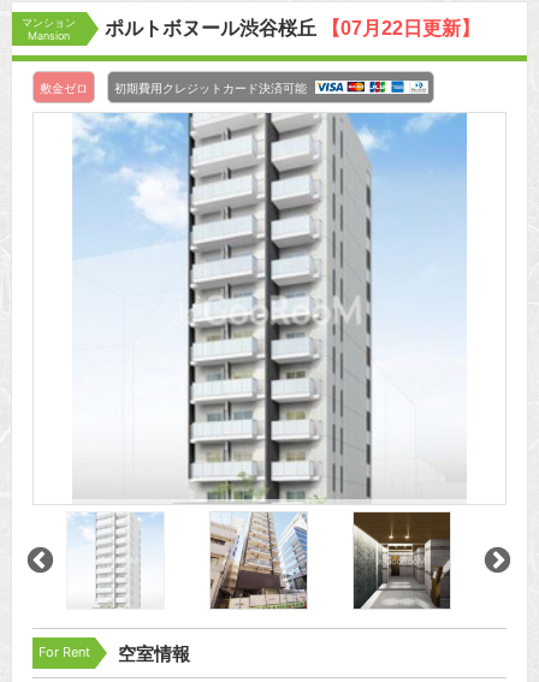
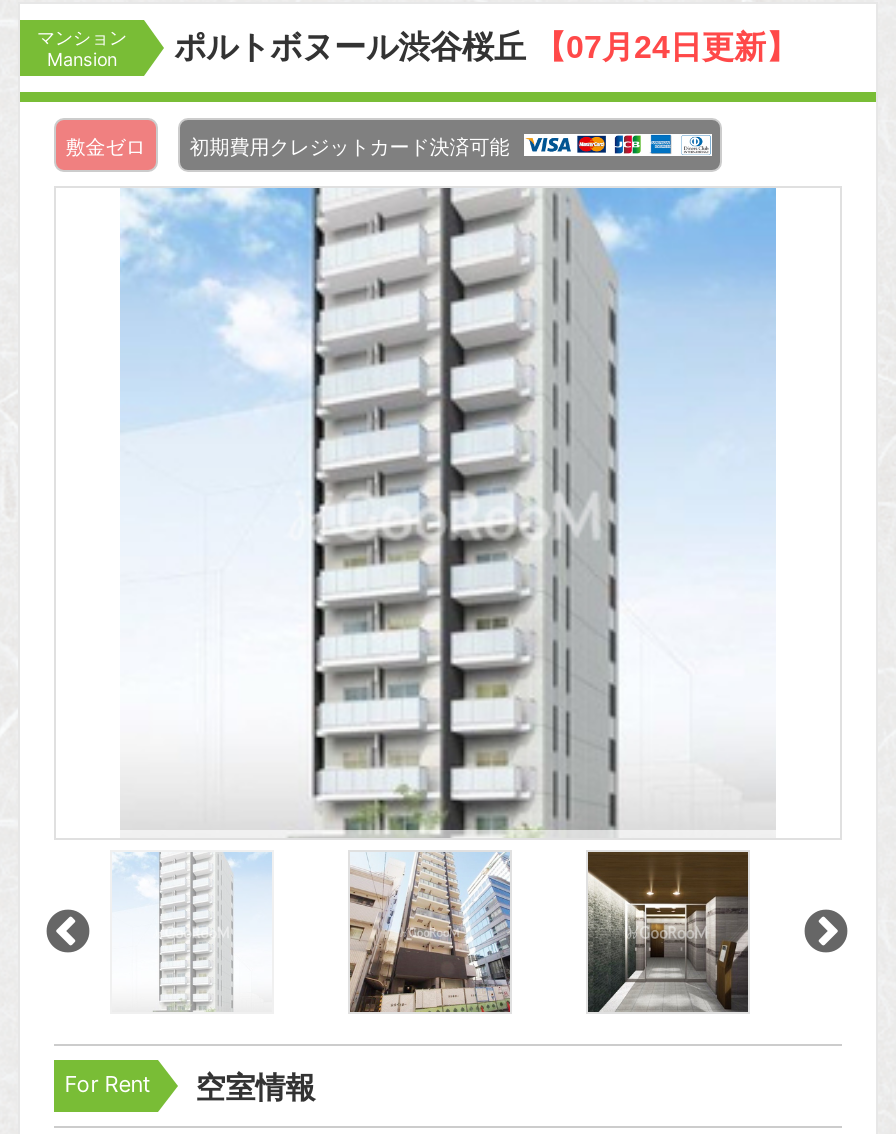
[105,18,480,38] ポルトボヌール渋谷桜丘【07月22日更新】 -> [174,30,798,64] ポルトボヌール渋谷桜丘【07月24日更新】

